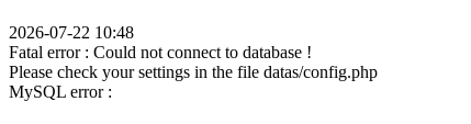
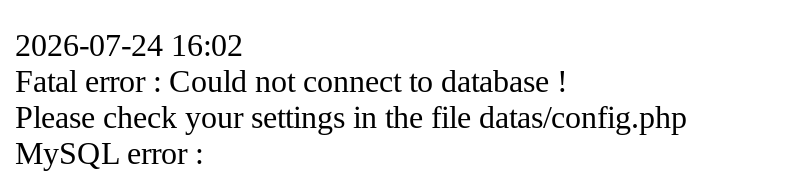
[9,23,134,42] 2026-07-22 10:48 -> [15,28,243,62] 2026-07-24 16:02

